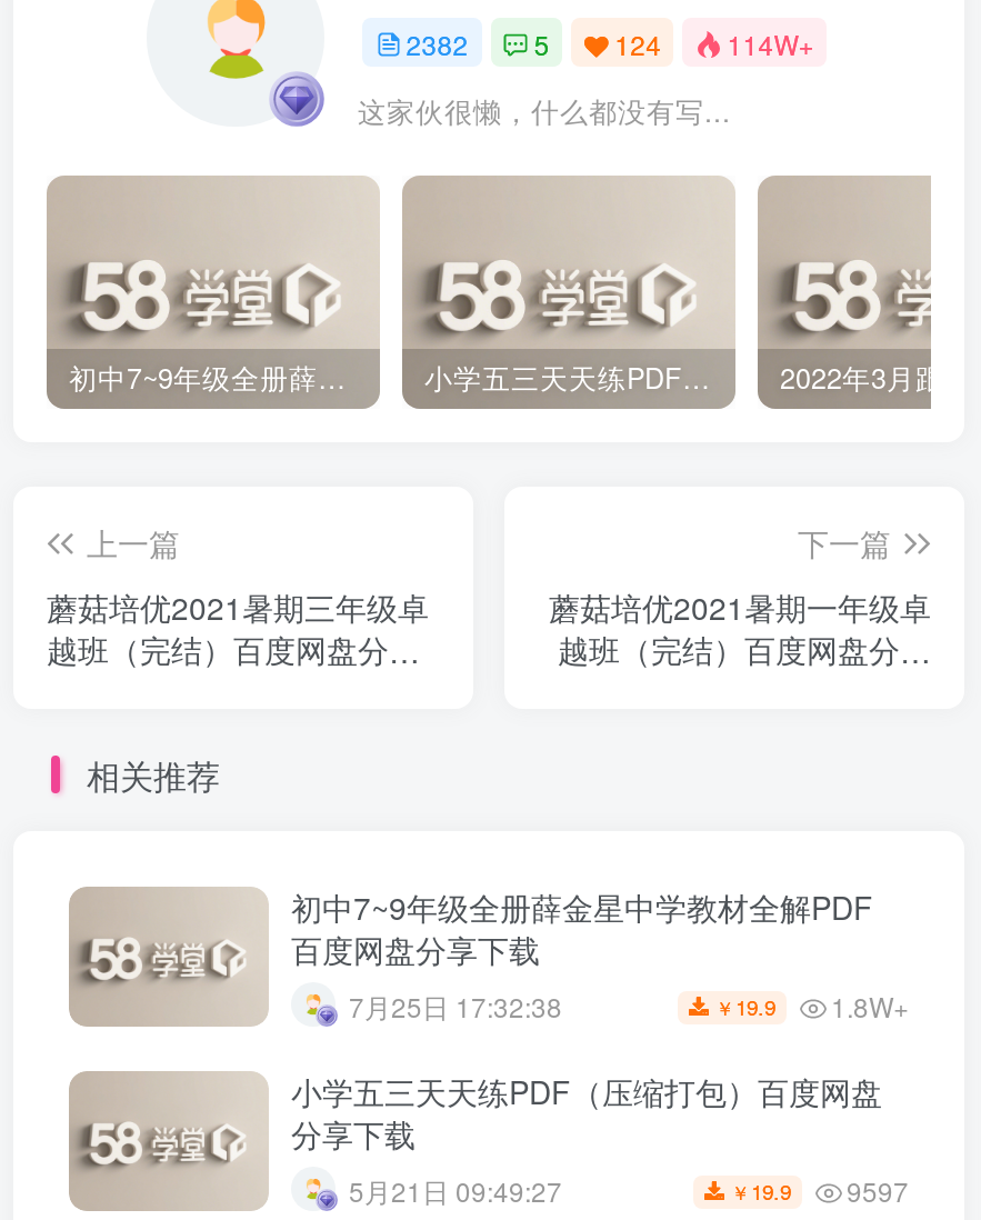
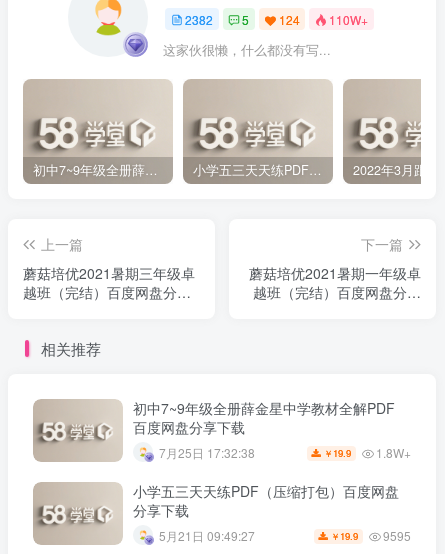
[406,24,814,61] 2382 5 124 114W+ -> [185,11,368,28] 2382 5 124 110W+
[731,1171,909,1208] ￥19.9 9597 -> [331,527,411,544] ￥19.9 9595

